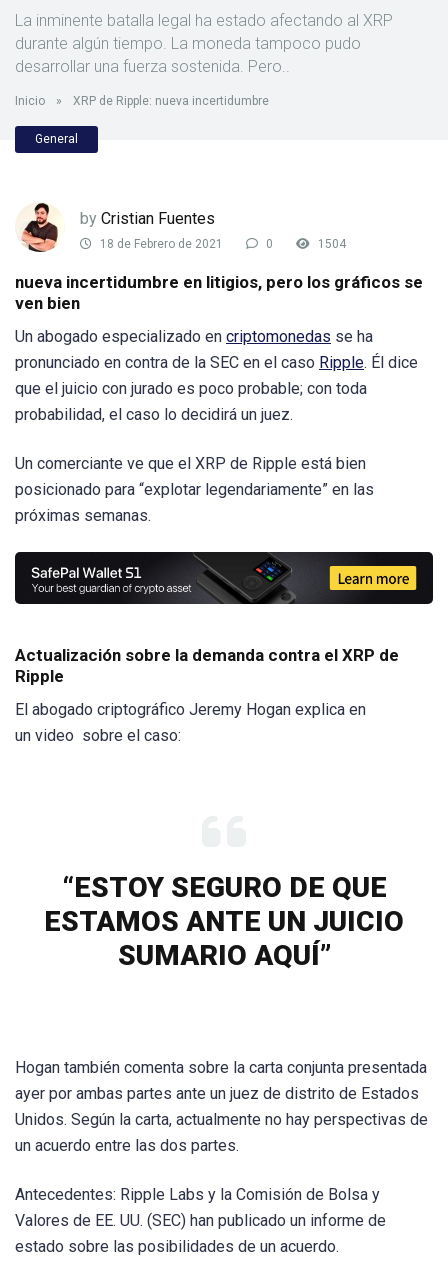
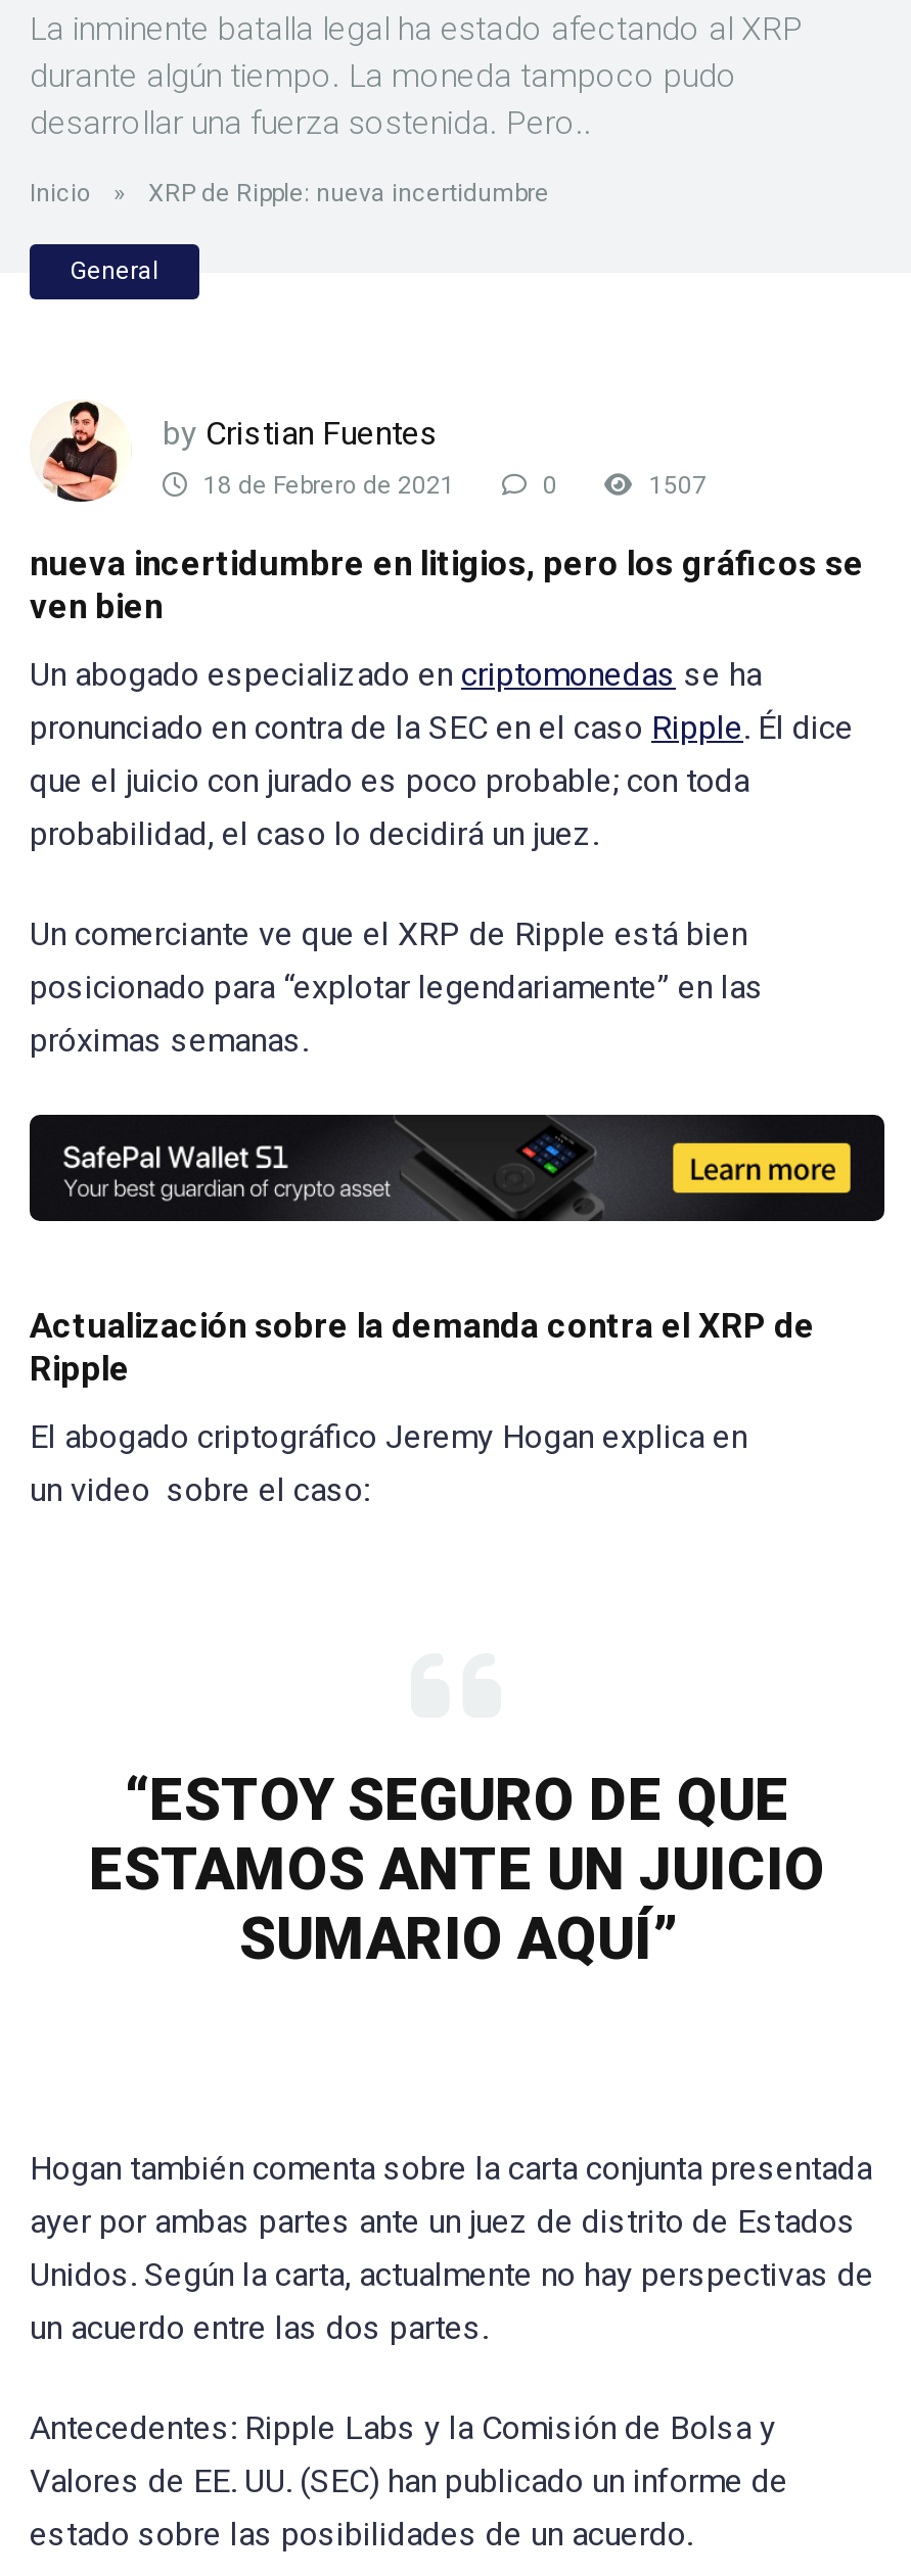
[315,237,346,251] 1504 -> [643,471,707,500] 1507

